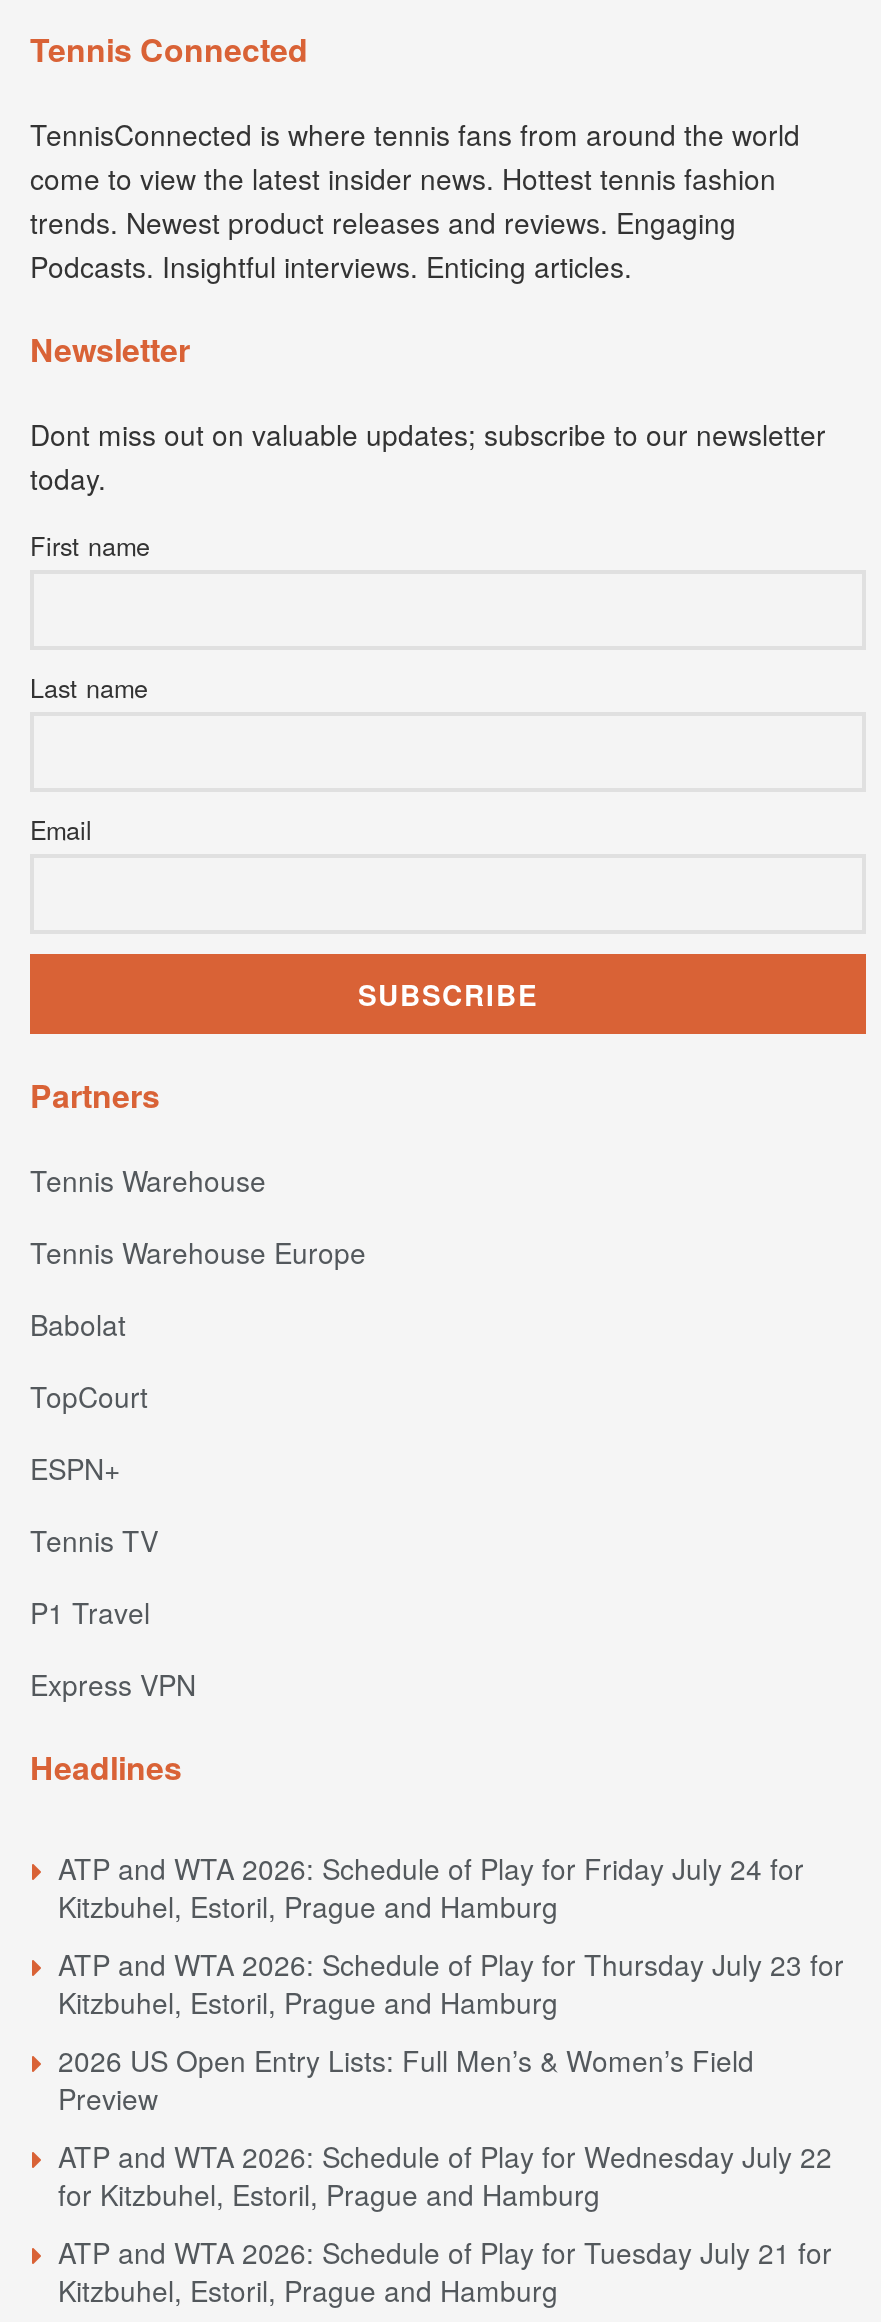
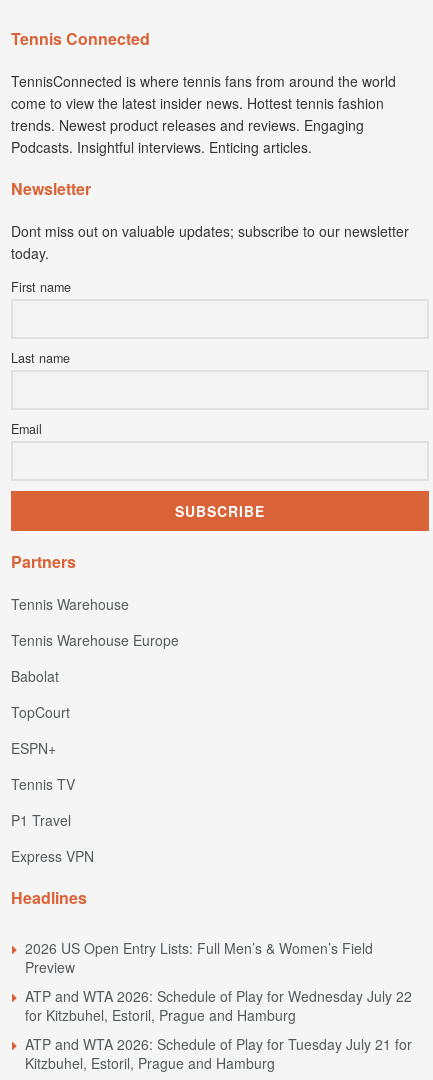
[58,1847,844,2021] ATP and WTA 2026: Schedule of Play for Friday July 24 for | Kitzbuhel, Estoril, Prague and Hamburg | ATP and WTA 2026: Schedule of Play for Thursday July 23 for | Kitzbuhel, Estoril, Prague and Hamburg -> none

